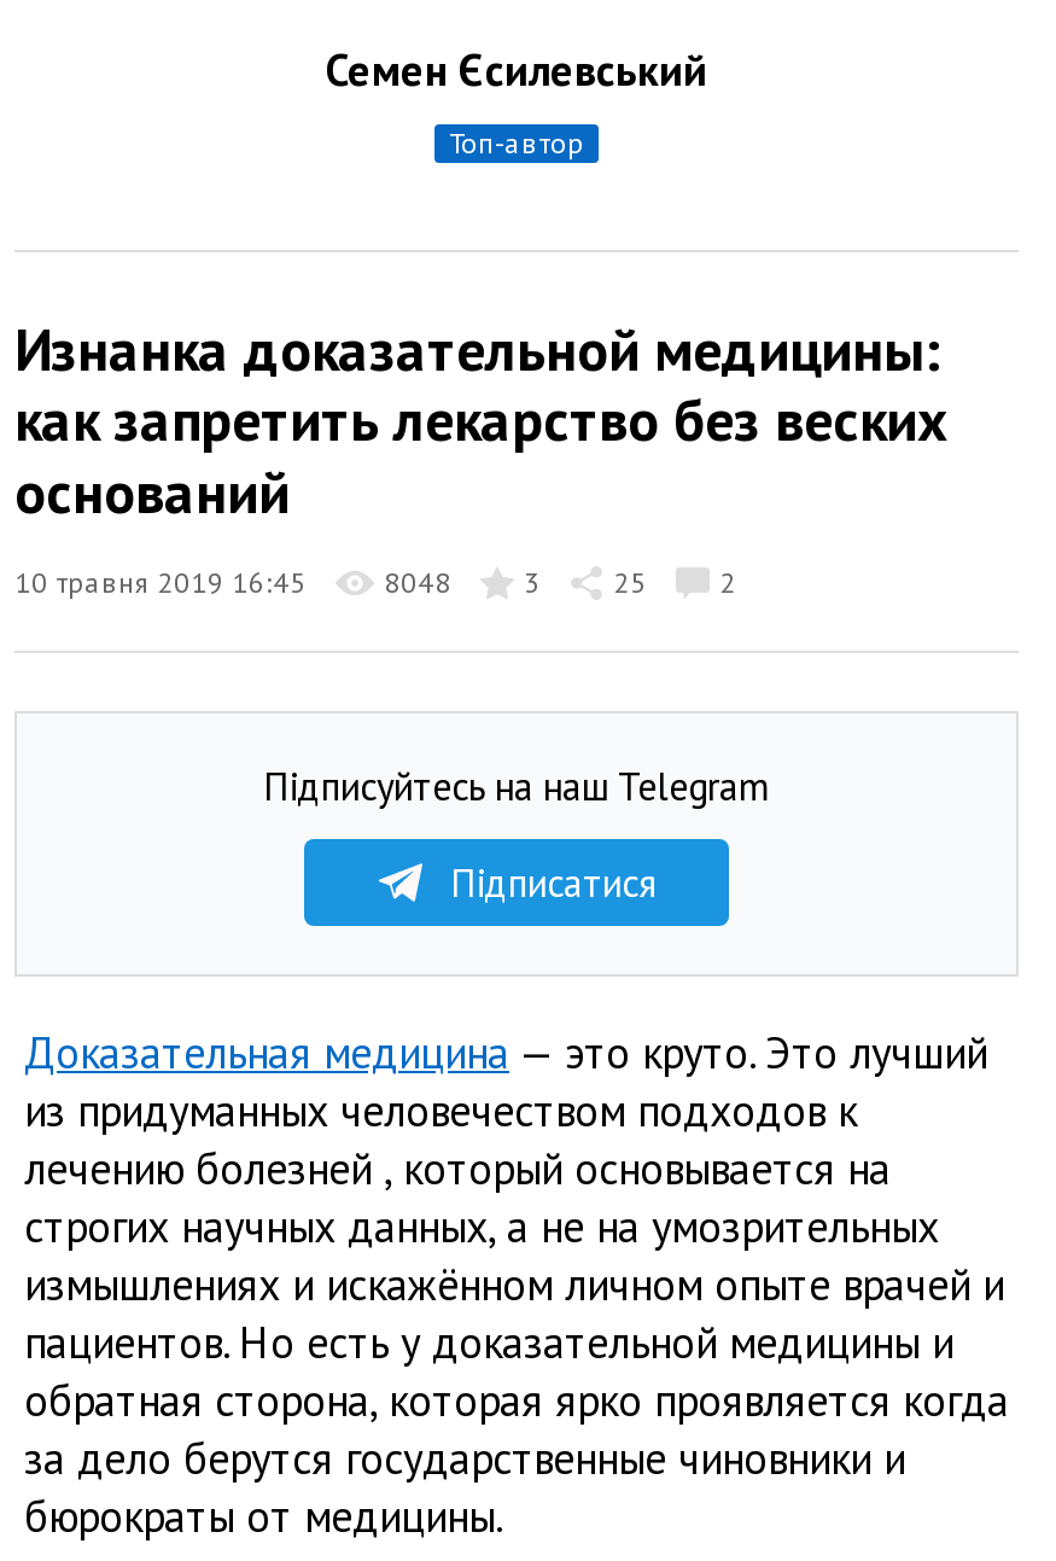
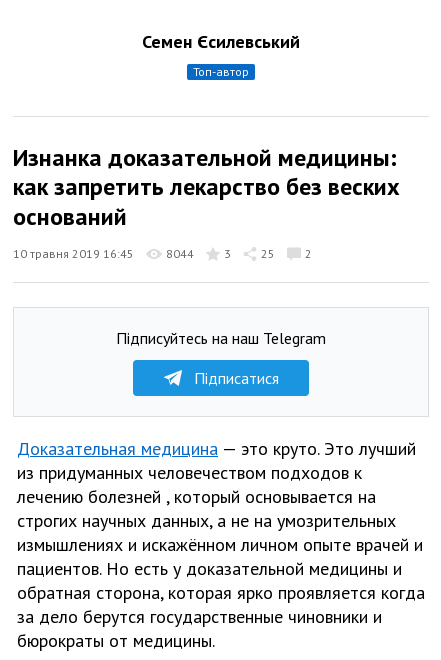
[384,563,736,599] 8048 3 25 2 -> [166,245,312,260] 8044 3 25 2

